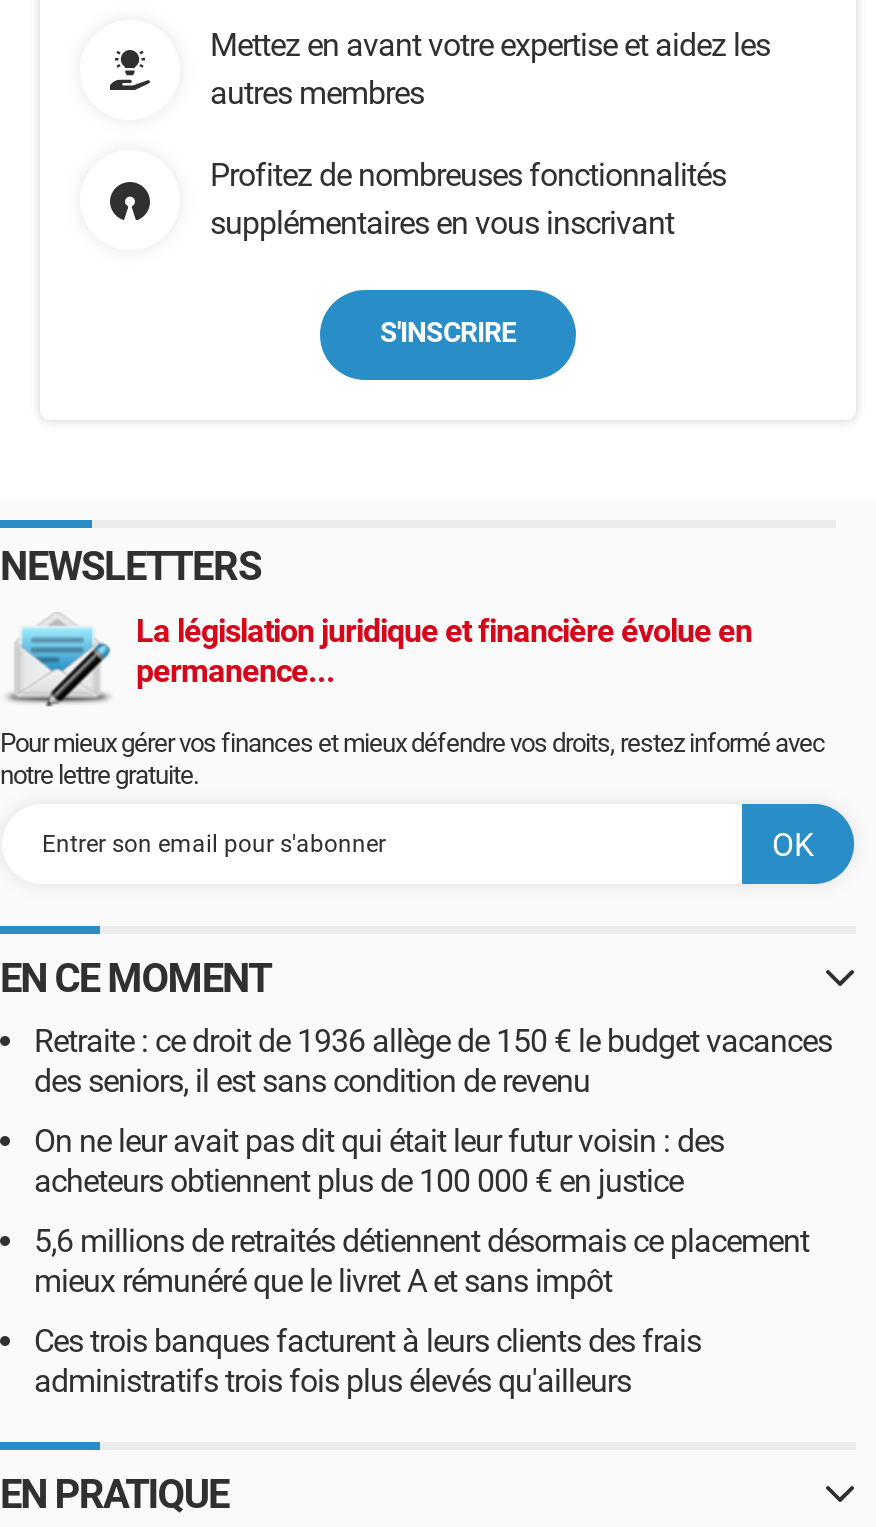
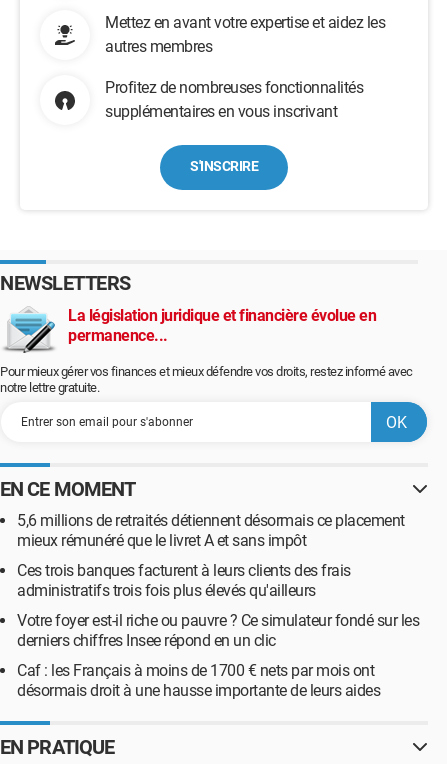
[34,1022,832,1200] Retraite : ce droit de 1936 allège de 150 € le budget vacances | des seniors, il est sans condition de revenu | On ne leur avait pas dit qui était leur futur voisin : des | acheteurs obtiennent plus de 100 000 € en justice -> none
moved [34,1222,809,1400] -> [17,511,404,600]: 5,6 millions de retraités détiennent désormais ce placement | mieux rémunéré que le livret A et sans impôt | Ces trois banques facturent à leurs clients des frais | administratifs trois fois plus élevés qu'ailleurs
none -> [17,611,419,700] Votre foyer est-il riche ou pauvre ? Ce simulateur fondé sur les | derniers chiffres Insee répond en un clic | Caf : les Français à moins de 1700 € nets par mois ont | désormais droit à une hausse importante de leurs aides

